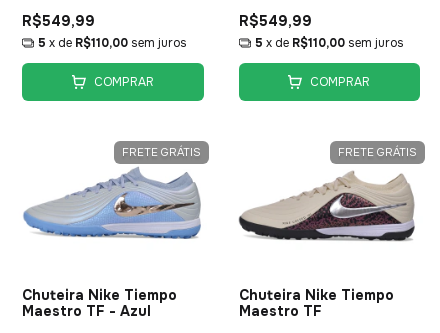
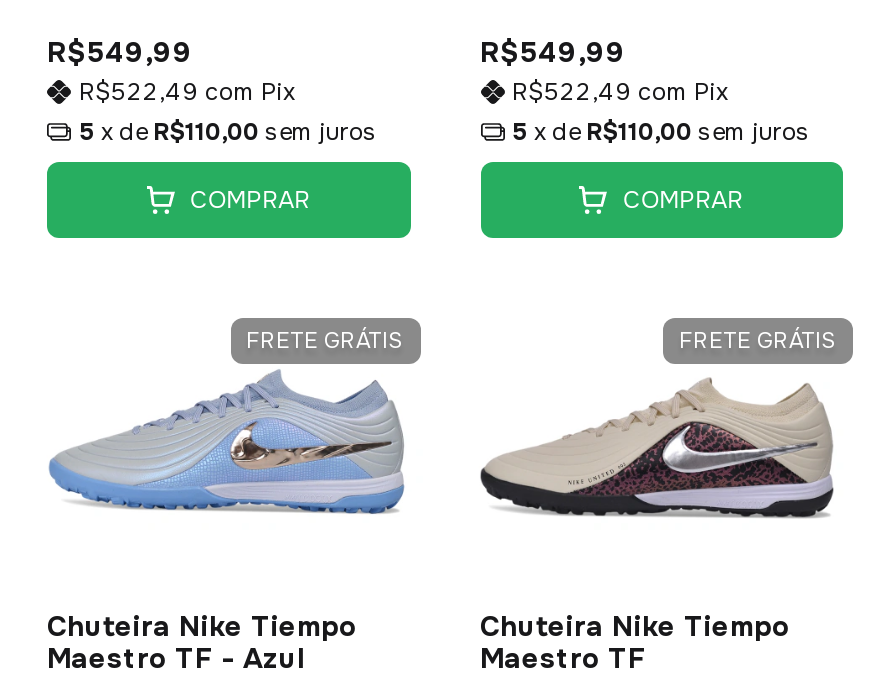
none -> [79,76,295,108] R$522,49 com Pix
none -> [512,76,728,108] R$522,49 com Pix

